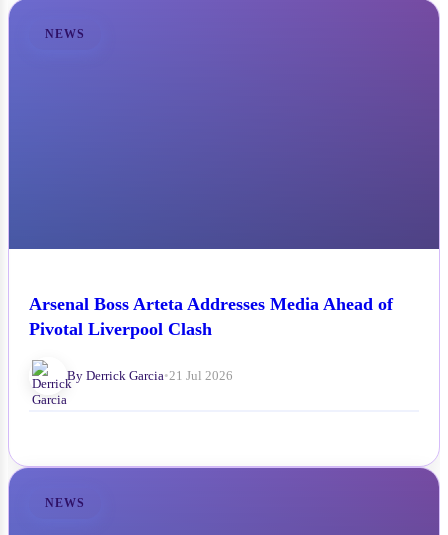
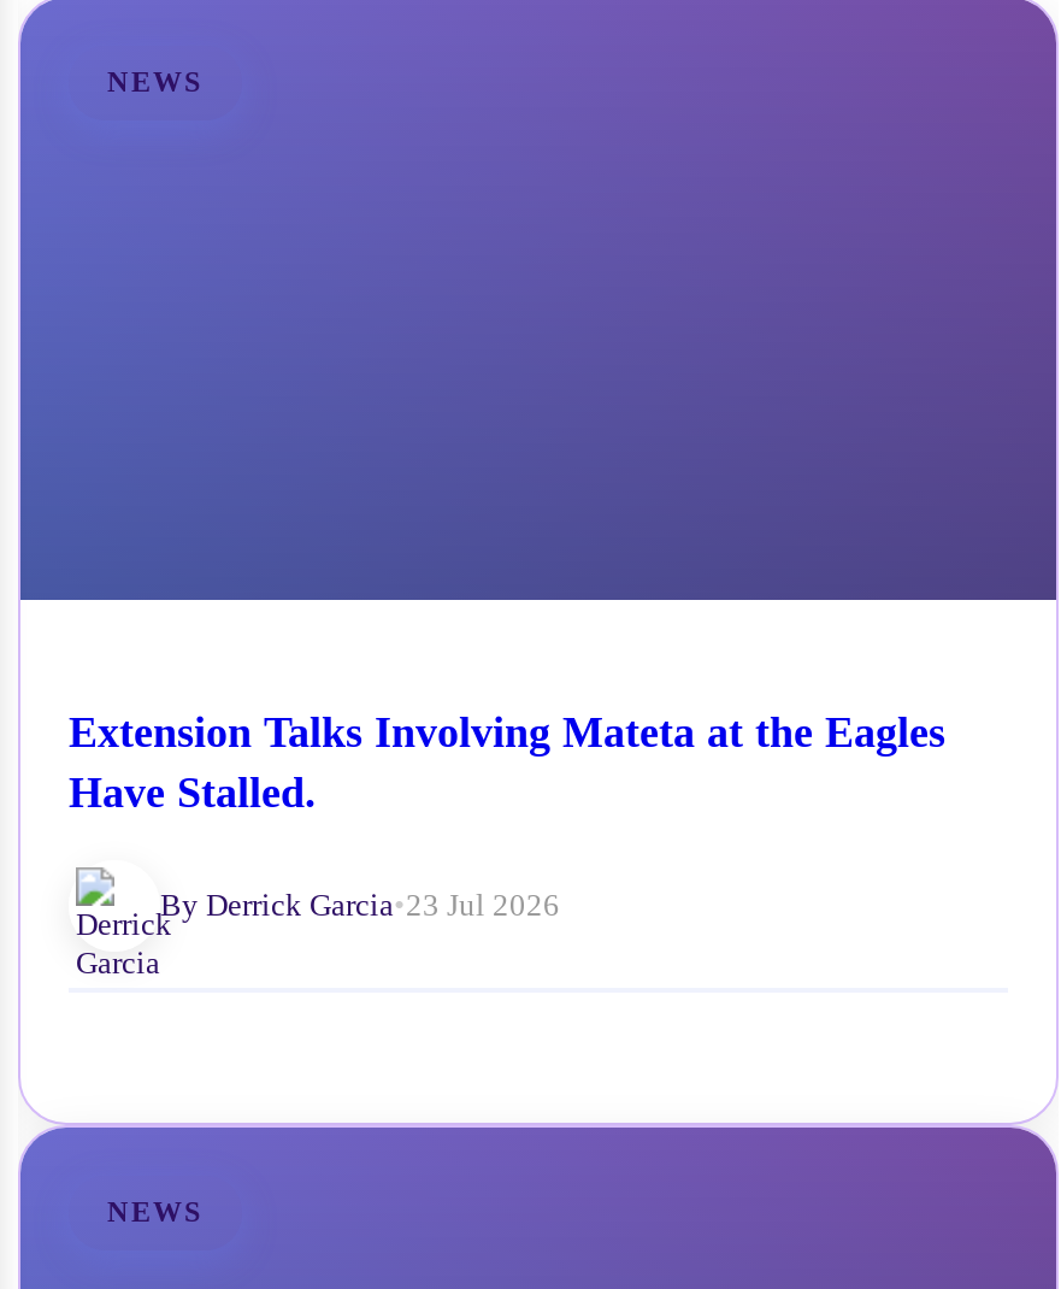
[29,294,393,339] Arsenal Boss Arteta Addresses Media Ahead of | Pivotal Liverpool Clash -> [69,709,945,817] Extension Talks Involving Mateta at the Eagles | Have Stalled.
[67,368,233,383] By Derrick Garcia • 21 Jul 2026 -> [160,887,560,923] By Derrick Garcia • 23 Jul 2026

